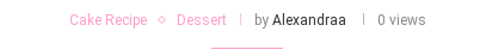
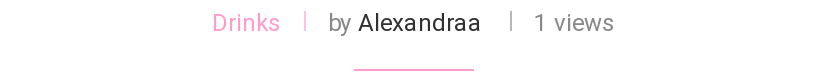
[69,12,226,28] Cake Recipe | Dessert -> [212,9,282,37] Drinks
[377,12,426,28] 0 views -> [534,9,616,37] 1 views

